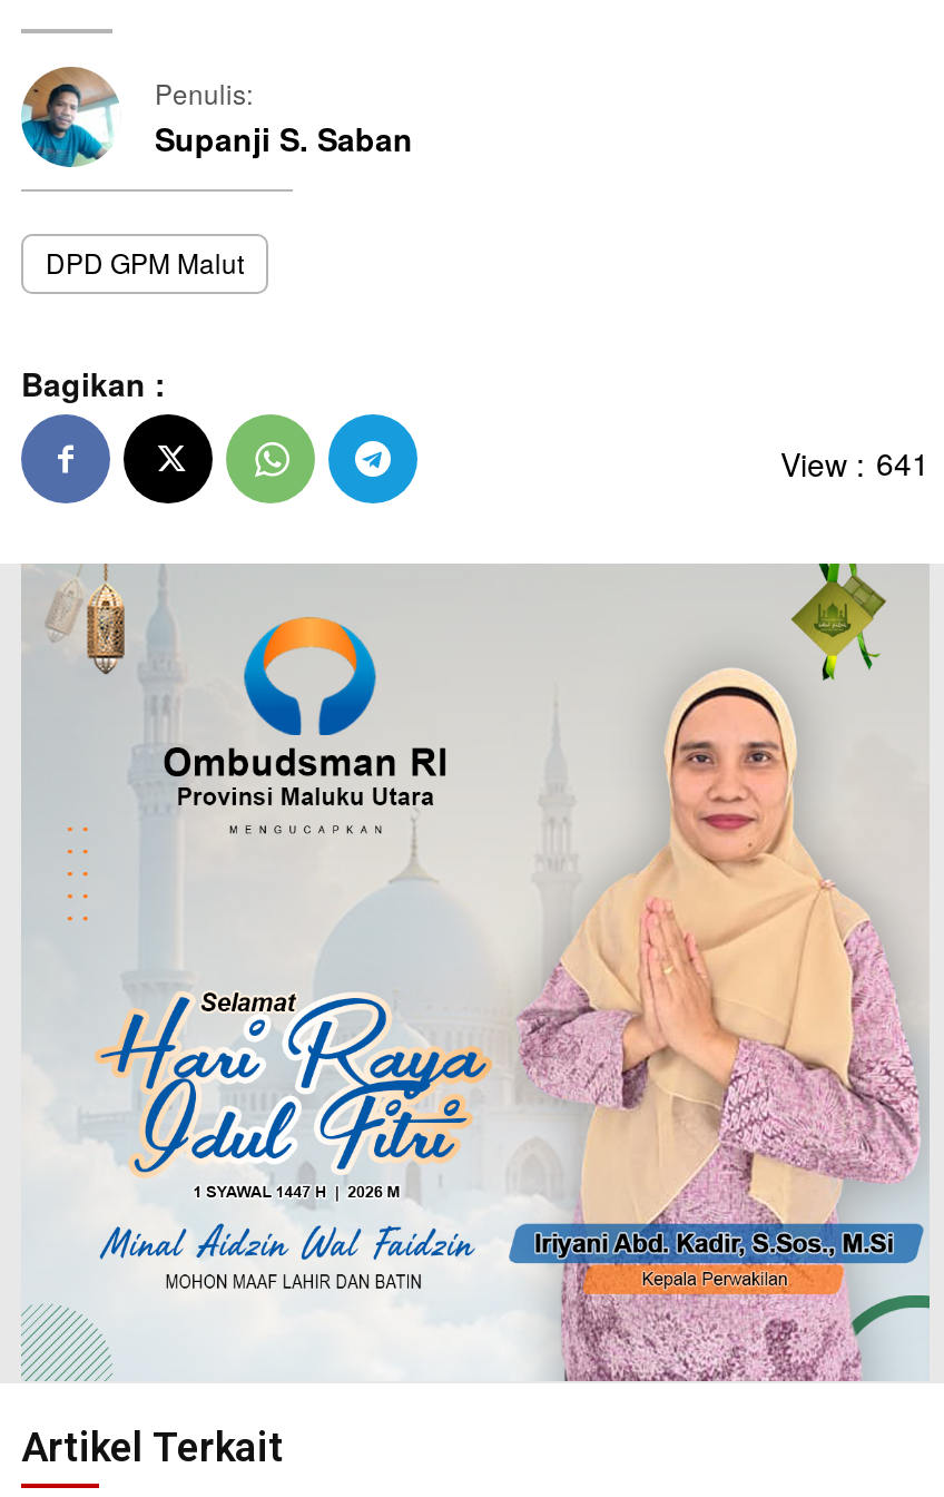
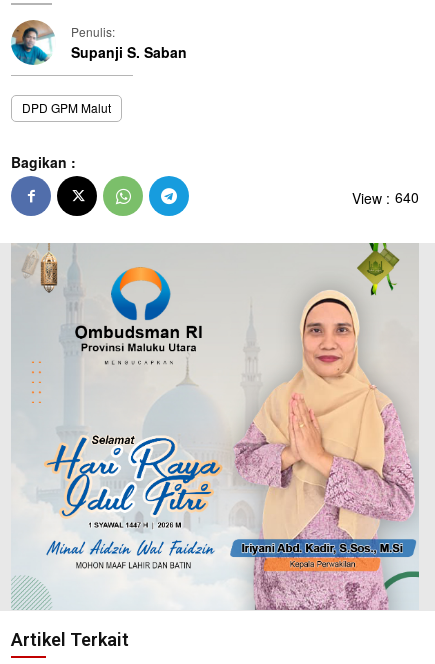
[780,441,930,485] View : 641 -> [352,188,419,208] View : 640

